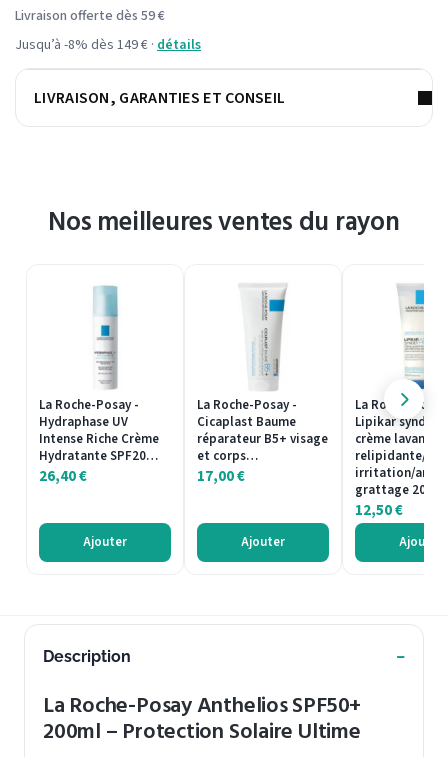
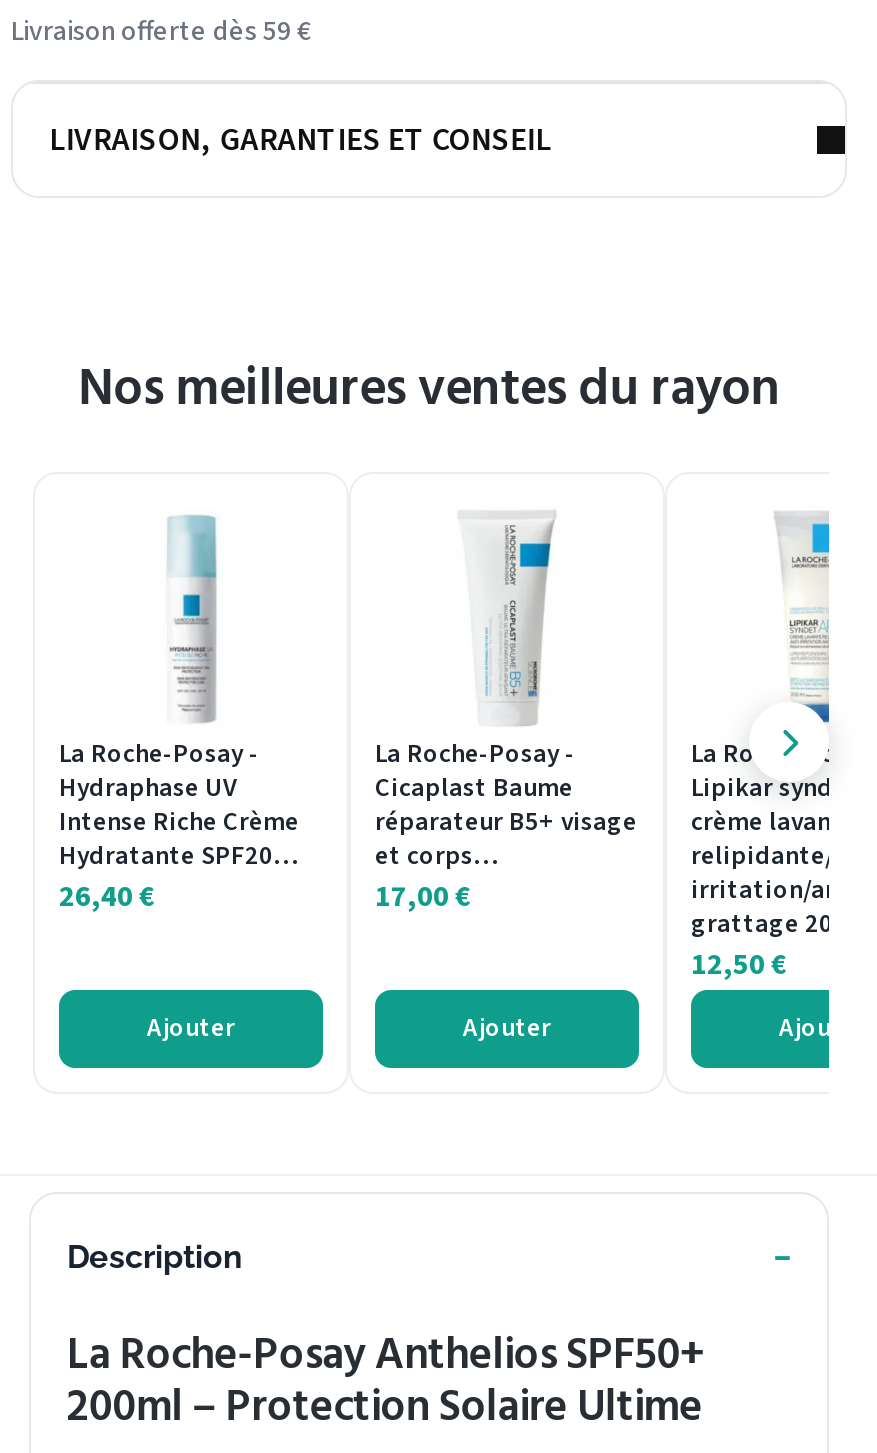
[15,35,201,55] Jusqu’à -8% dès 149 € · détails -> none

